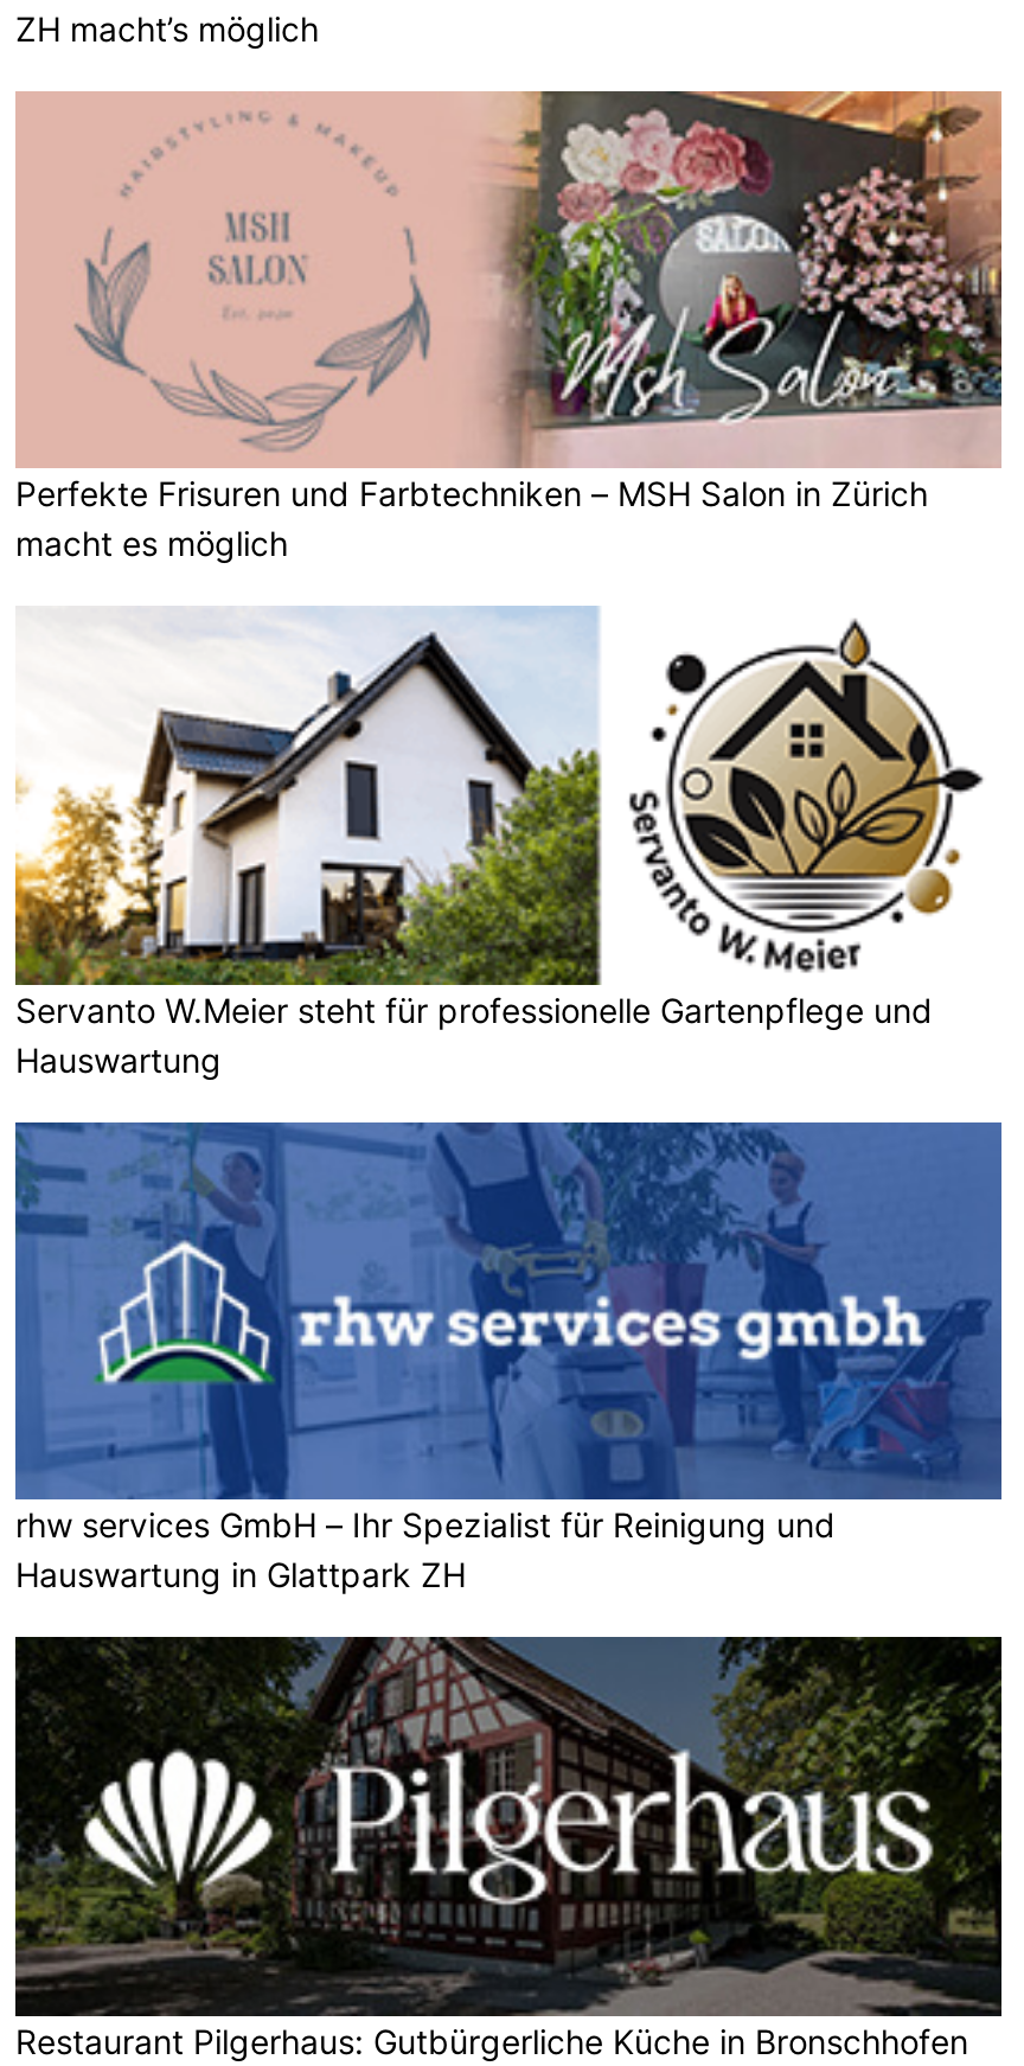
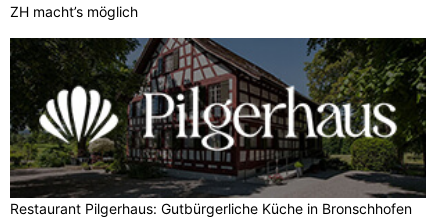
[15,90,1004,564] [image] | Perfekte Frisuren und Farbtechniken – MSH Salon in Zürich | macht es möglich -> none
[13,605,933,1080] [image] | Servanto W.Meier steht für professionelle Gartenpflege und | Hauswartung -> none
[627,619,985,972] [image] -> none
[13,1121,1004,1595] [image] | rhw services GmbH – Ihr Spezialist für Reinigung und | Hauswartung in Glattpark ZH -> none

